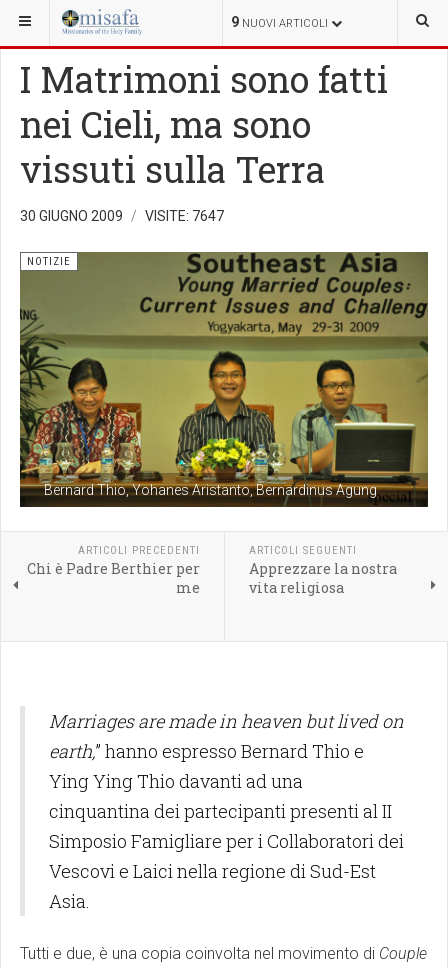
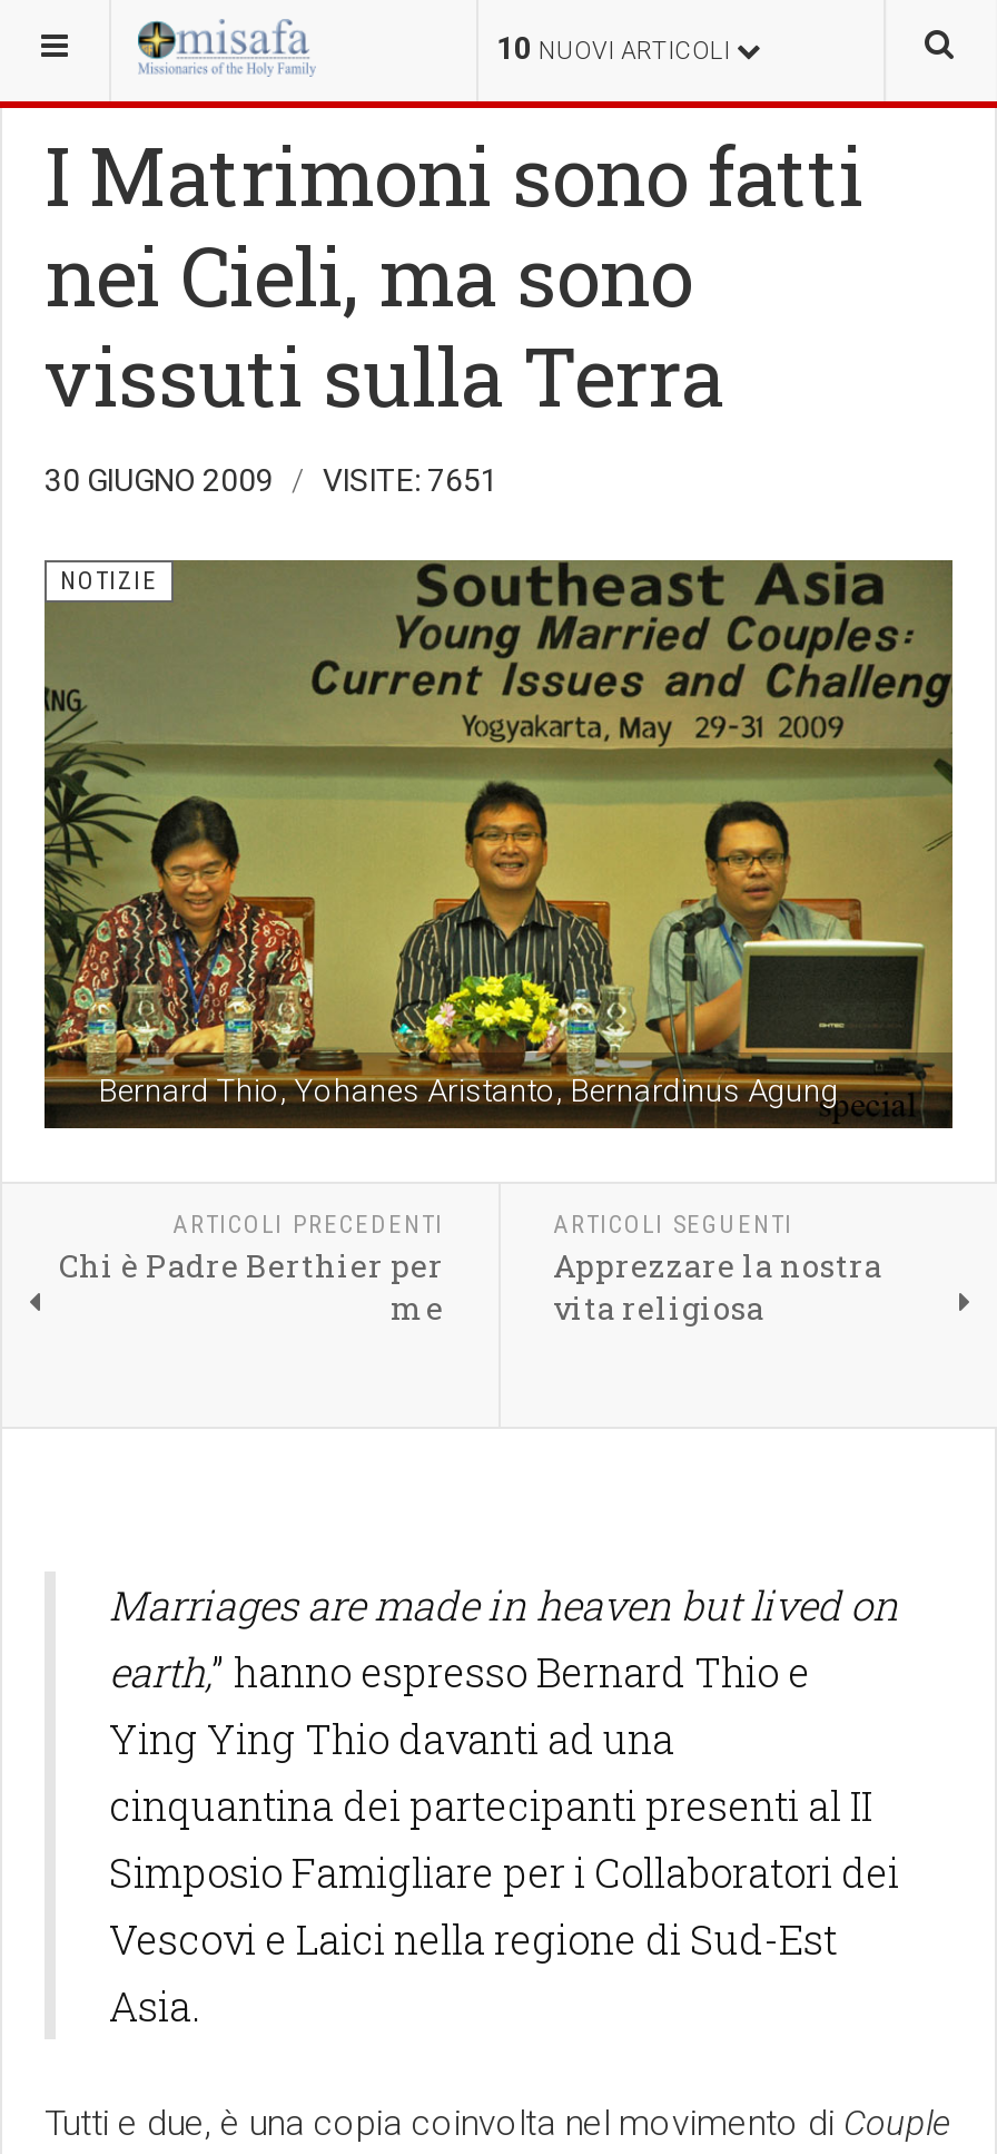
[231,14,328,30] 9 NUOVI ARTICOLI -> [496,30,730,66] 10 NUOVI ARTICOLI
[20,208,224,224] 30 GIUGNO 2009 VISITE: 7647 -> [45,462,498,498] 30 GIUGNO 2009 VISITE: 7651

